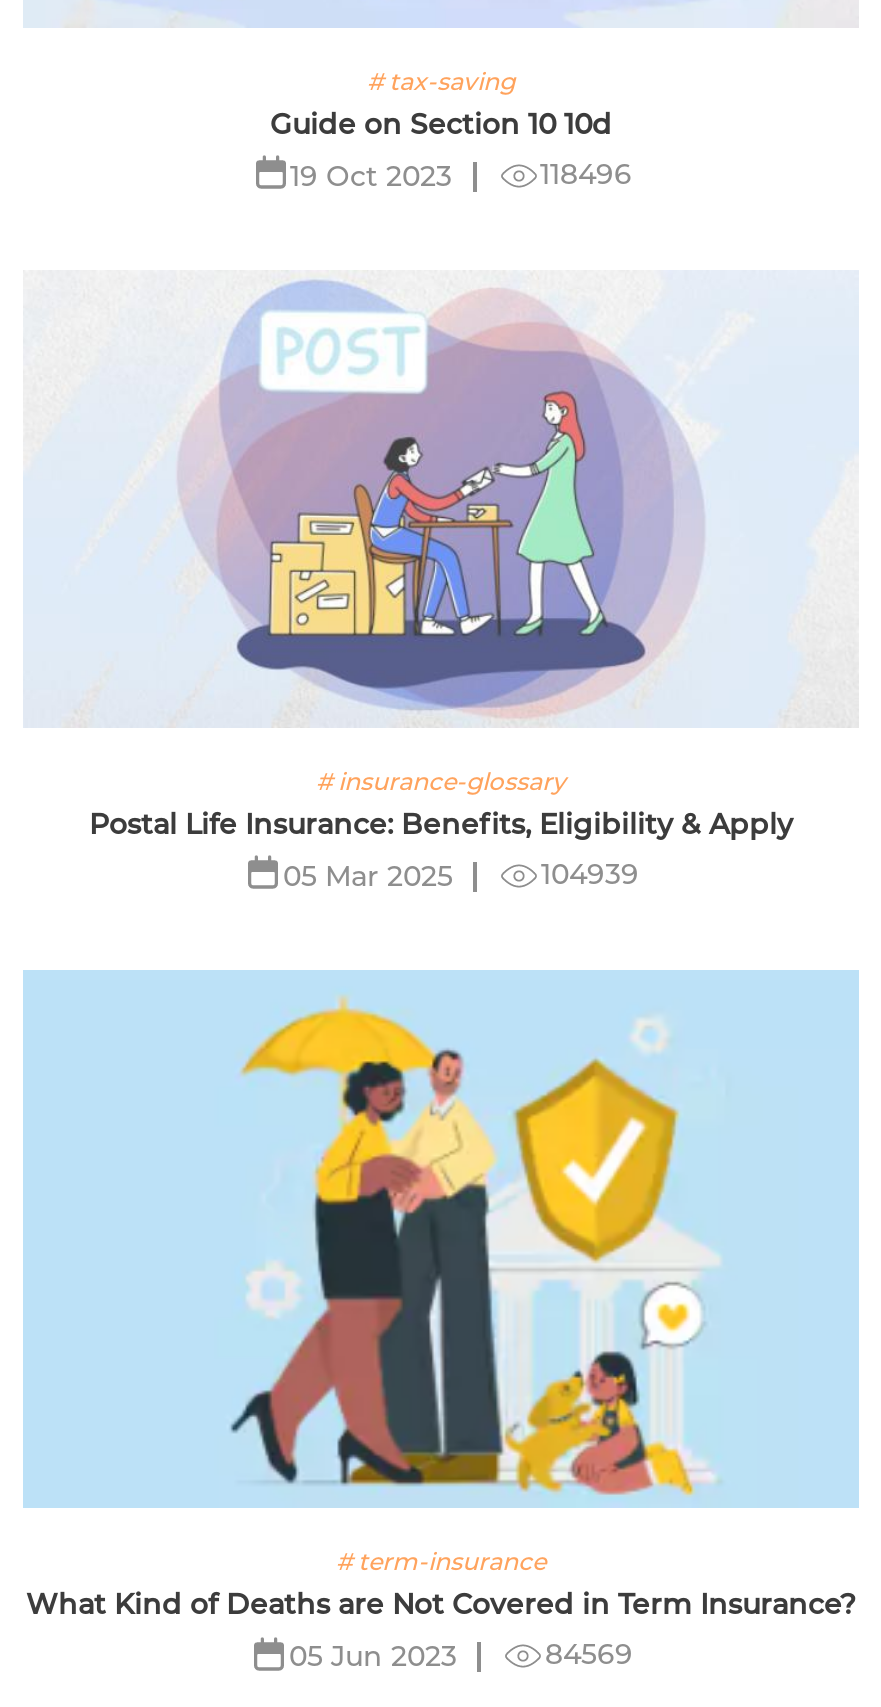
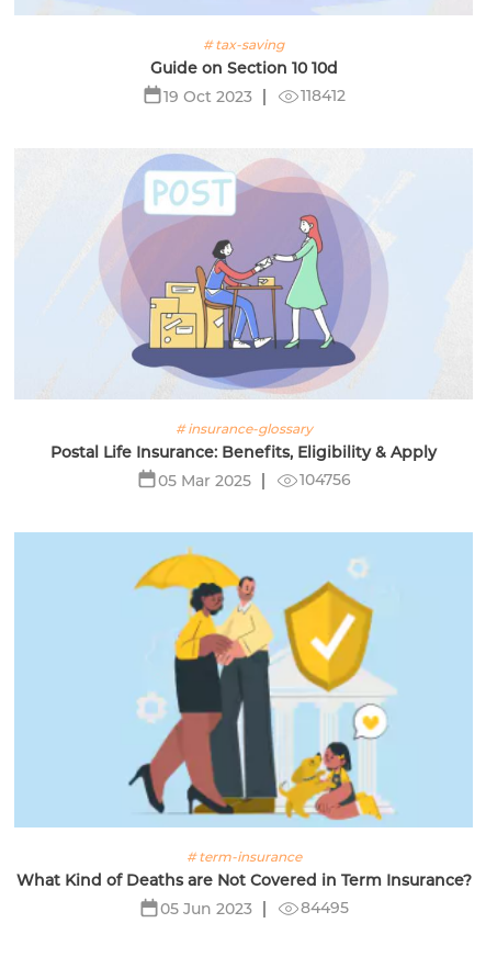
[540,155,632,191] 118496 -> [301,85,346,105] 118412
[541,857,639,893] 104939 -> [299,470,351,490] 104756
[545,1637,633,1673] 84569 -> [301,898,349,918] 84495

